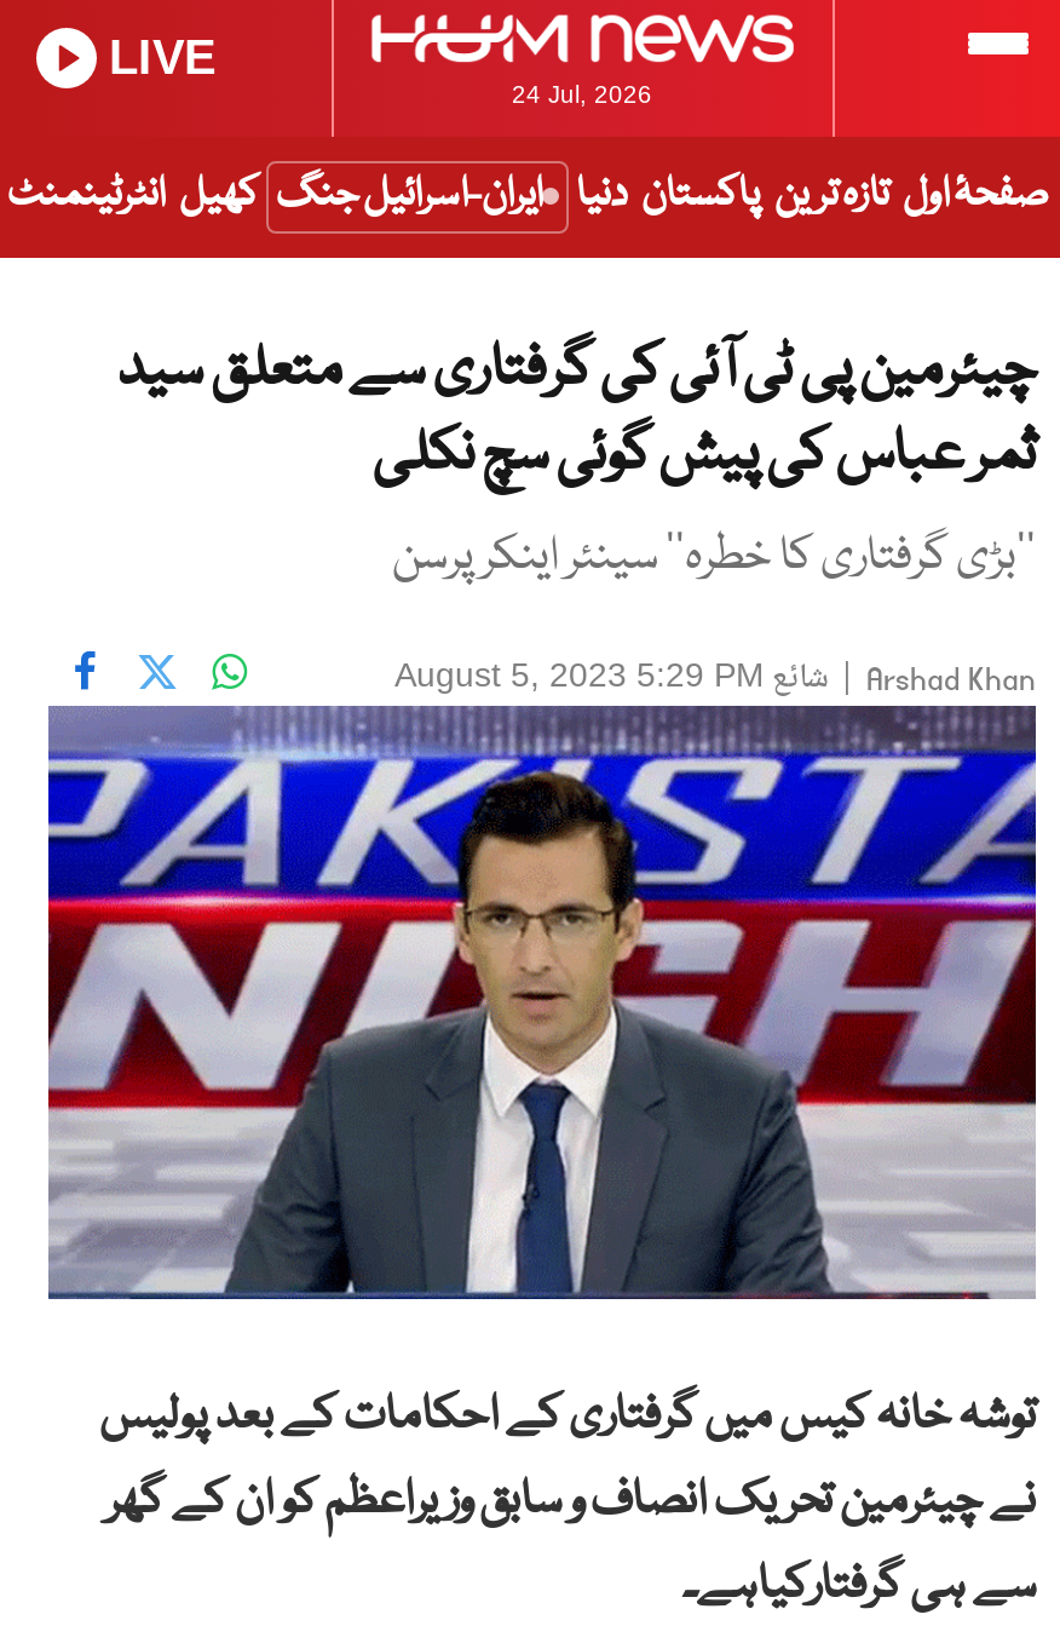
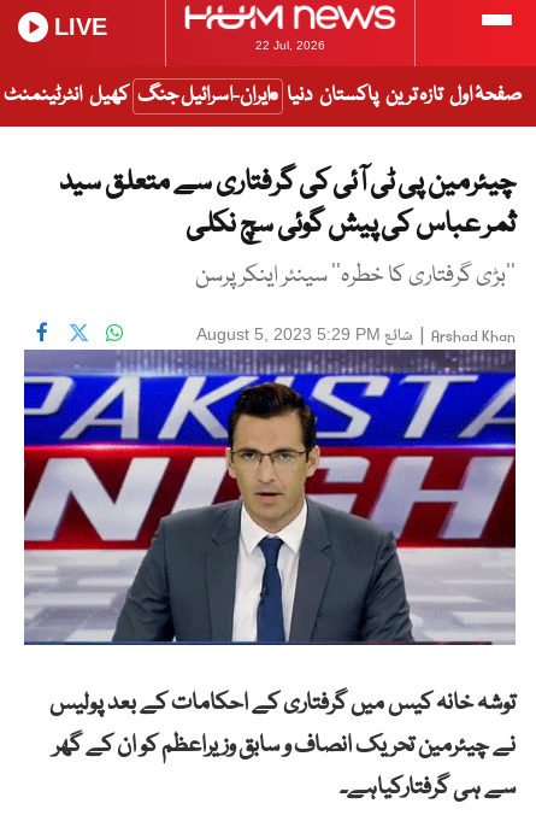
[512,81,652,108] 24 Jul, 2026 -> [255,39,325,52] 22 Jul, 2026

